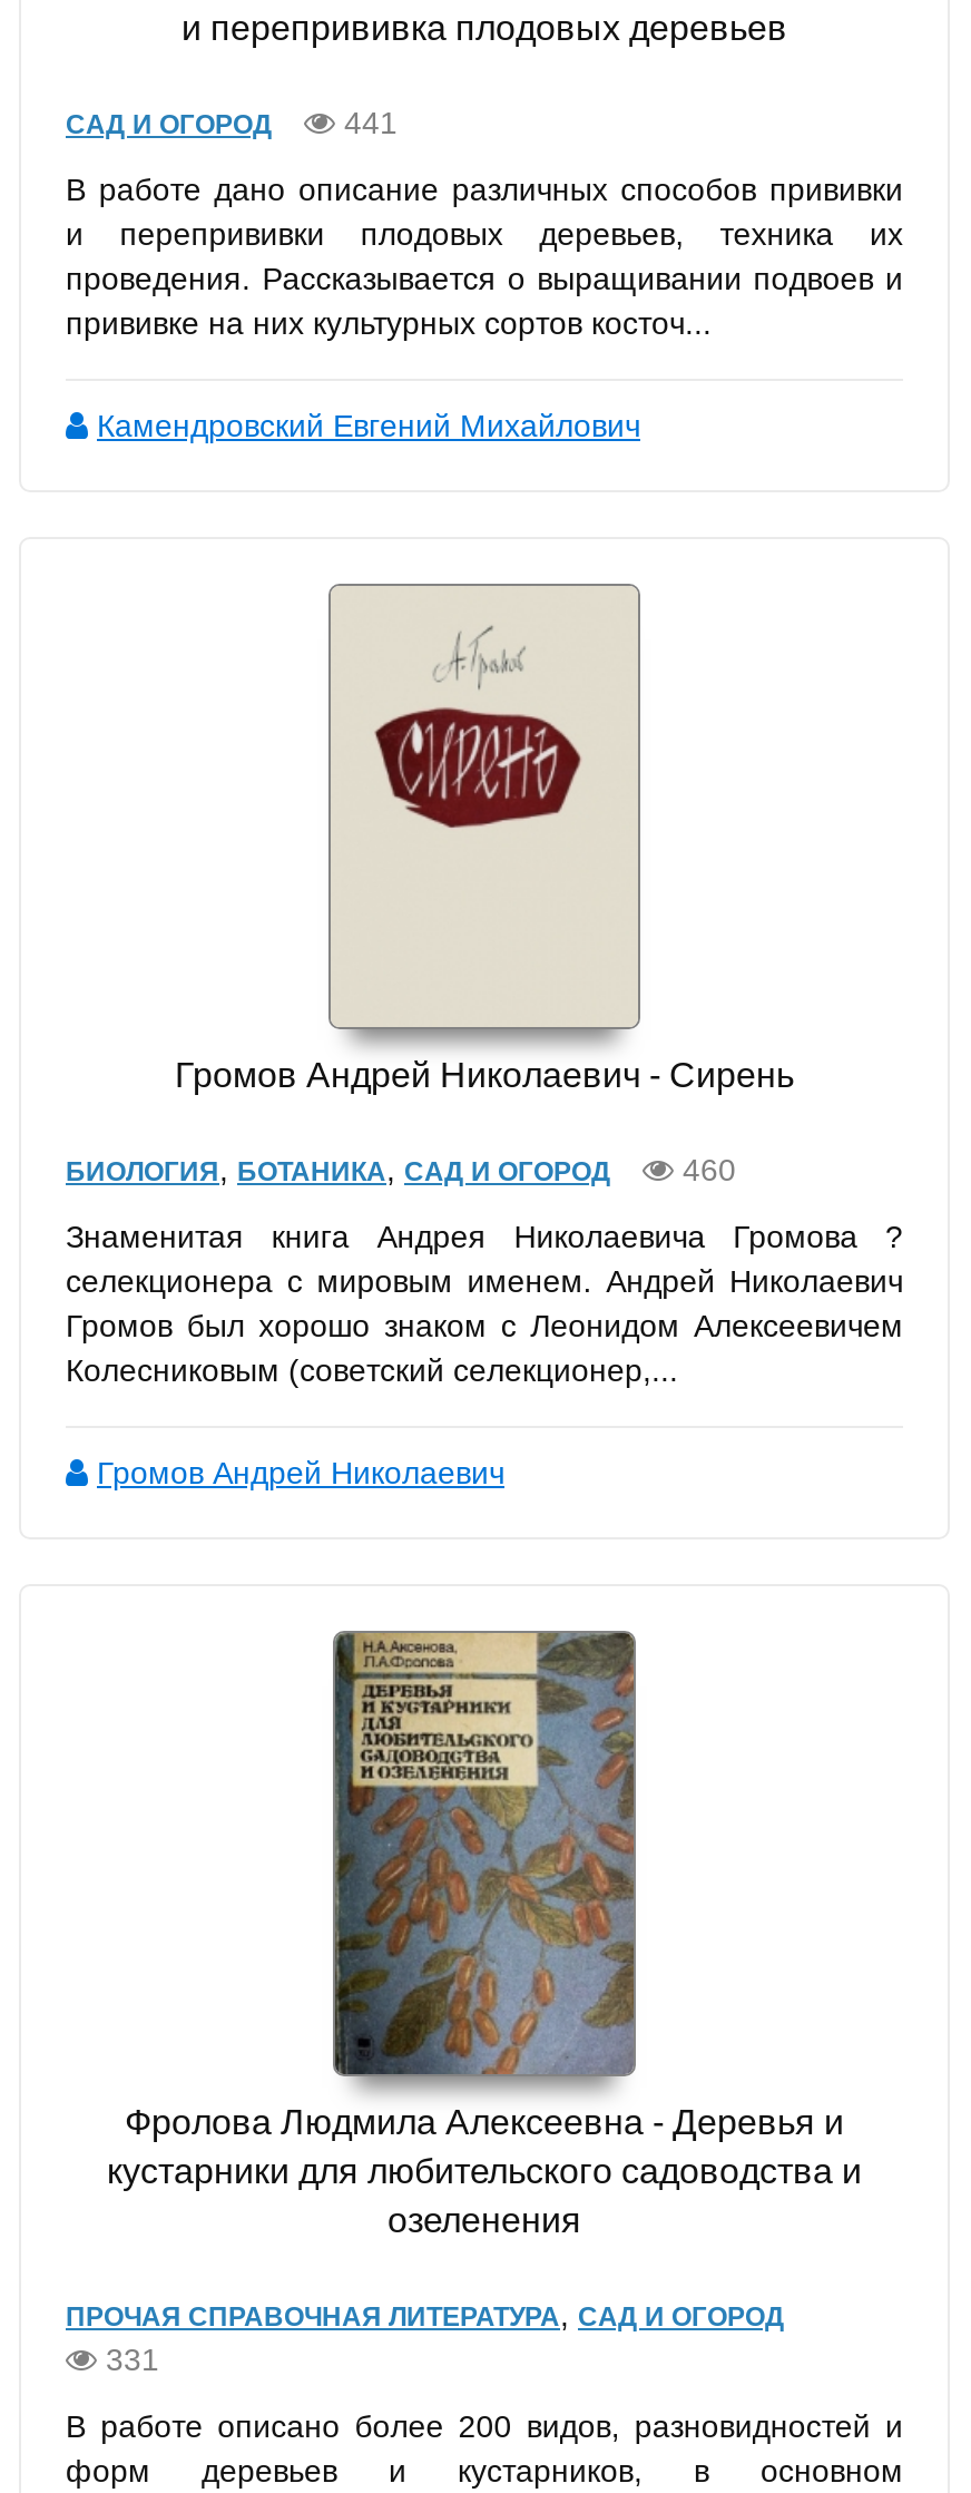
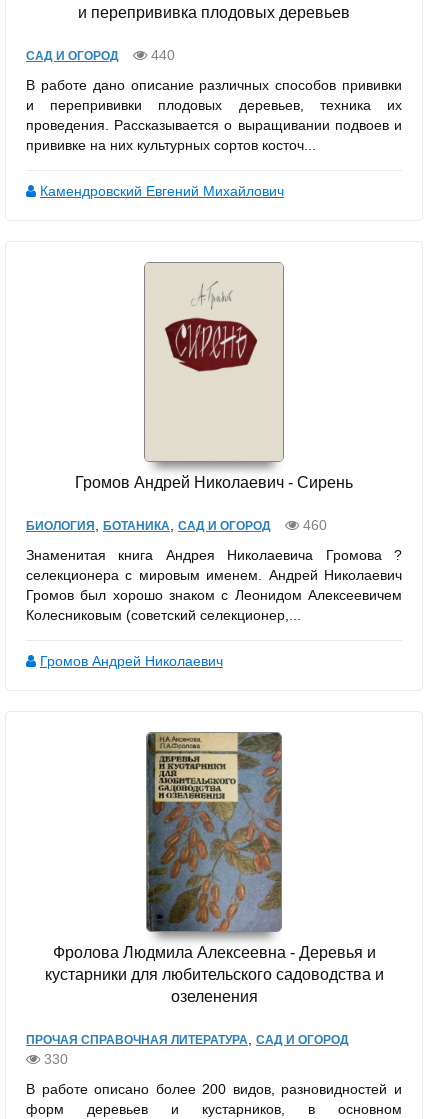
[66,104,398,139] САД И ОГОРОД 441 -> [26,47,175,63] САД И ОГОРОД 440
[97,2341,159,2376] 331 -> [40,1051,68,1067] 330

